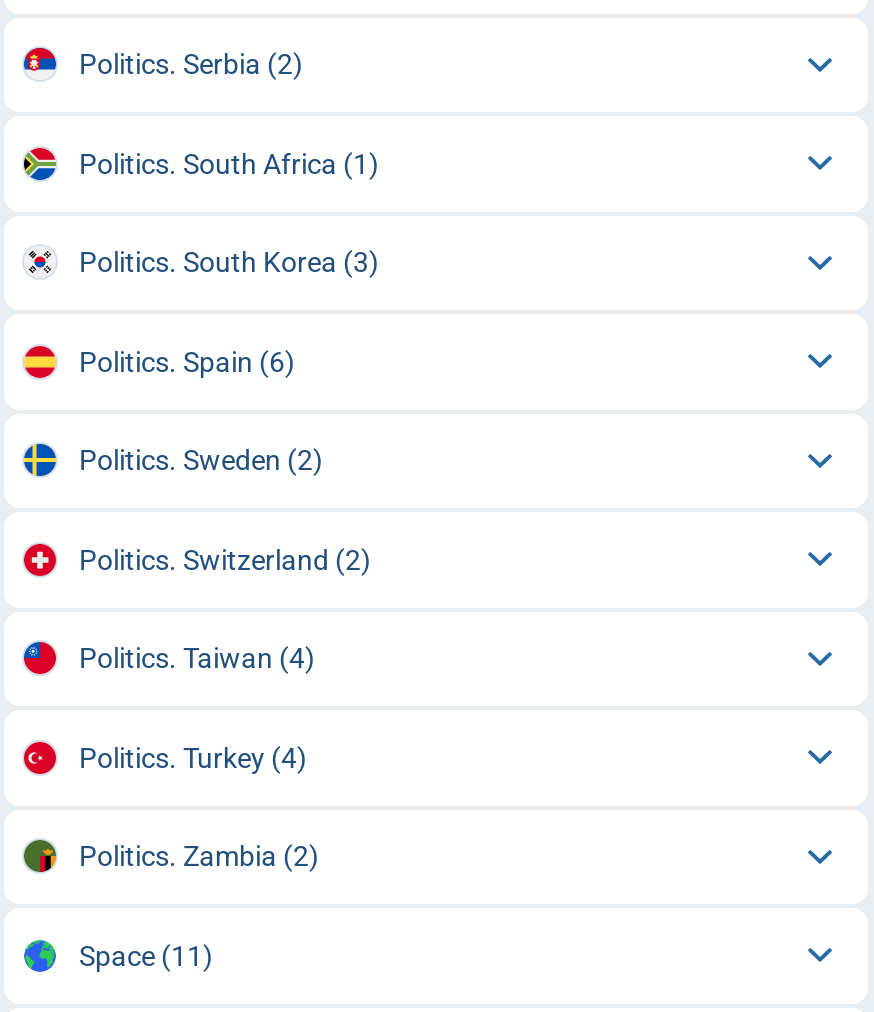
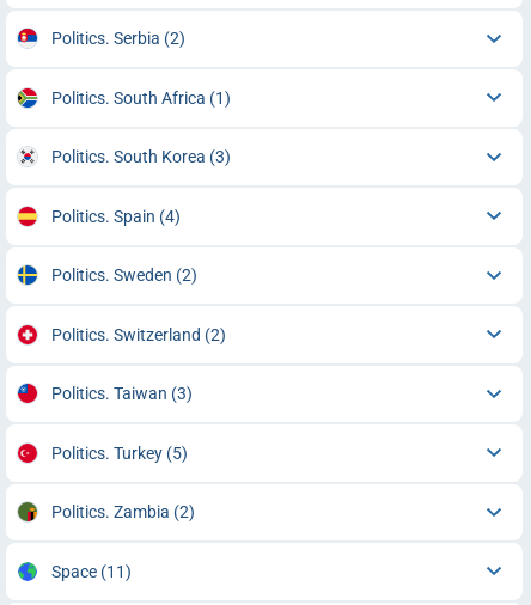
[79,346,295,378] Politics. Spain (6) -> [51,207,180,226] Politics. Spain (4)
[79,642,315,674] Politics. Taiwan (4) -> [51,384,192,403] Politics. Taiwan (3)
[79,742,307,774] Politics. Turkey (4) -> [51,443,187,462] Politics. Turkey (5)

